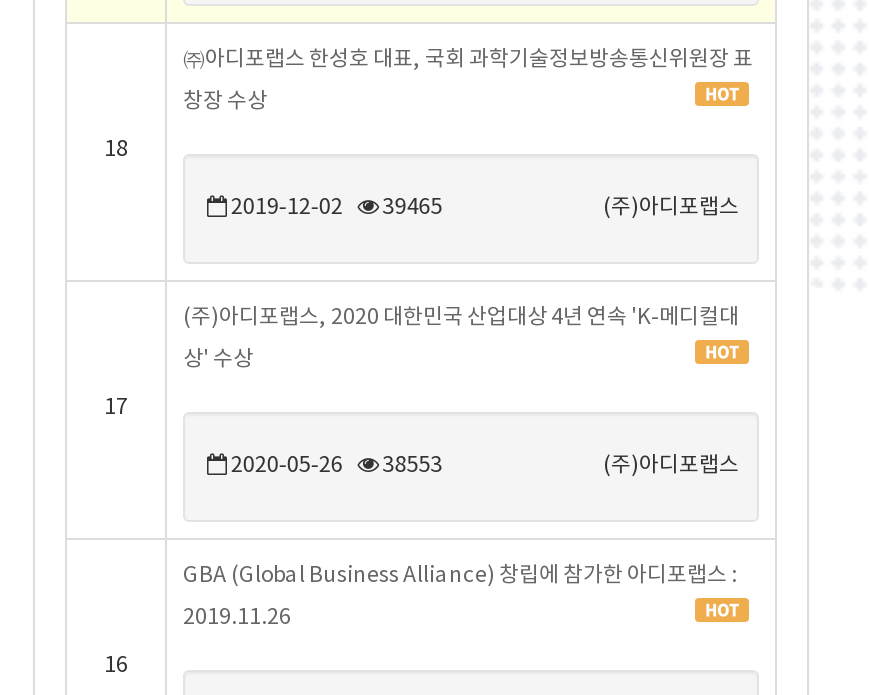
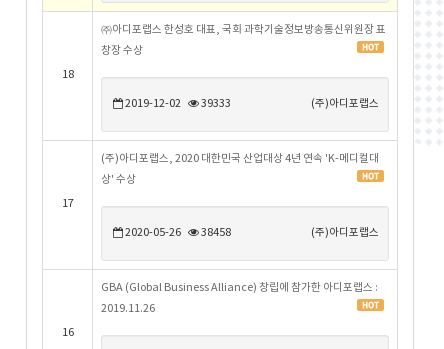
[231,196,443,220] 2019-12-02 39465 -> [125,98,231,110] 2019-12-02 39333
[231,454,443,478] 2020-05-26 38553 -> [125,227,231,239] 2020-05-26 38458

